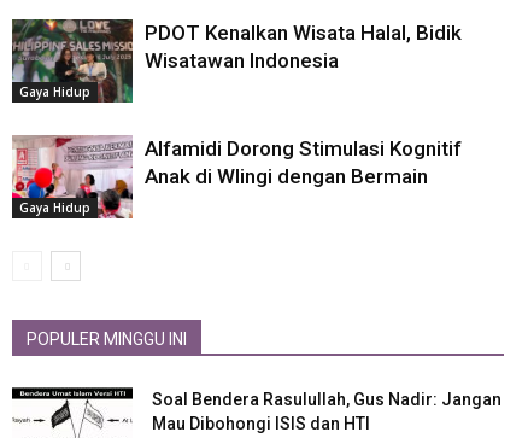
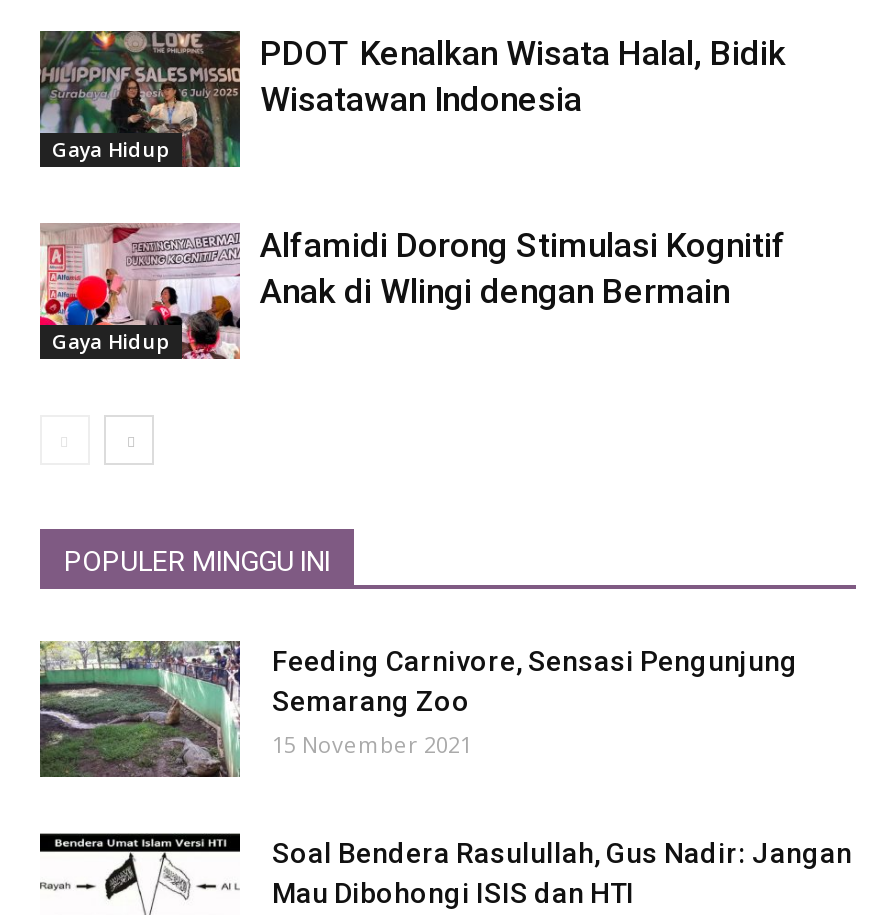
none -> [38,639,798,779] [image] | Feeding Carnivore, Sensasi Pengunjung | Semarang Zoo | 15 November 2021

